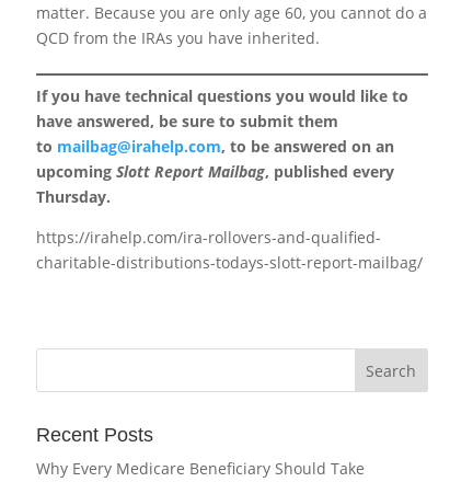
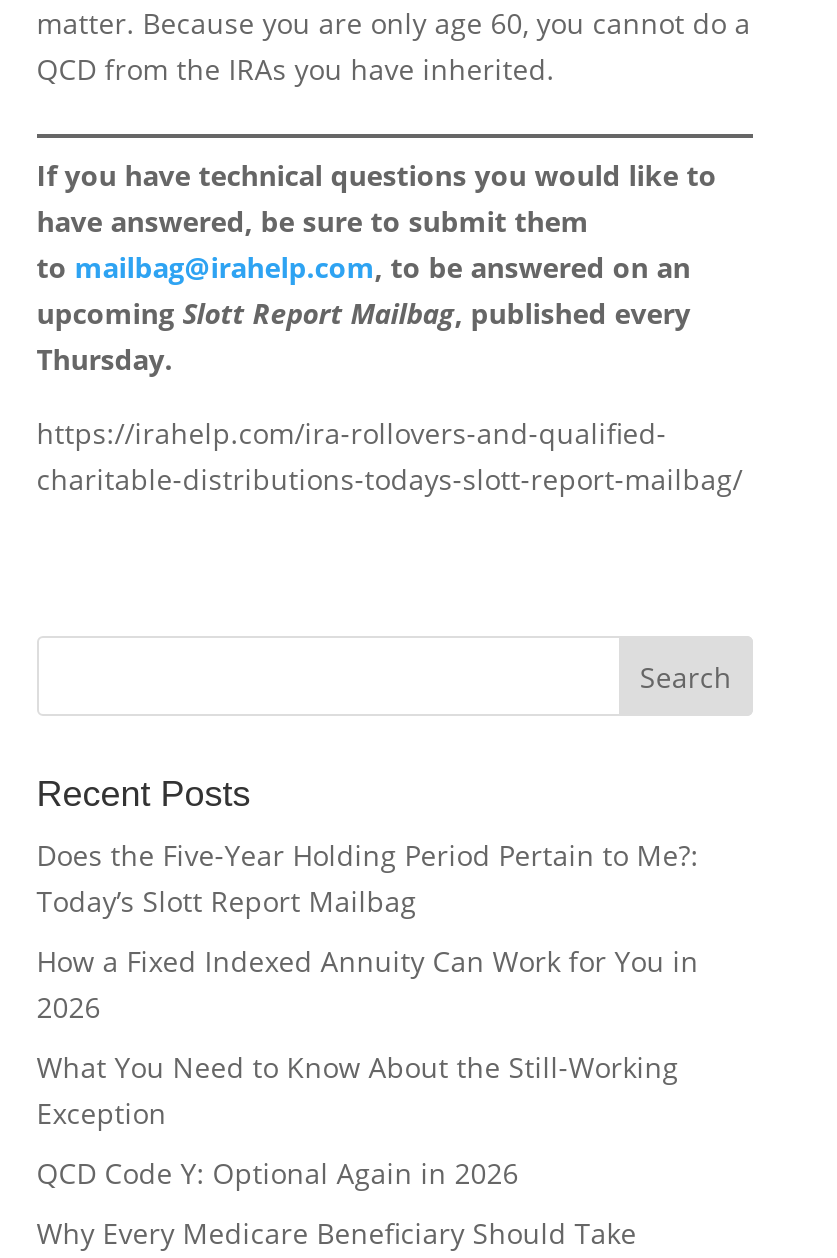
none -> [37,836,699,1192] Does the Five-Year Holding Period Pertain to Me?: | Today’s Slott Report Mailbag | How a Fixed Indexed Annuity Can Work for You in | 2026 | What You Need to Know About the Still-Working | Exception | QCD Code Y: Optional Again in 2026

